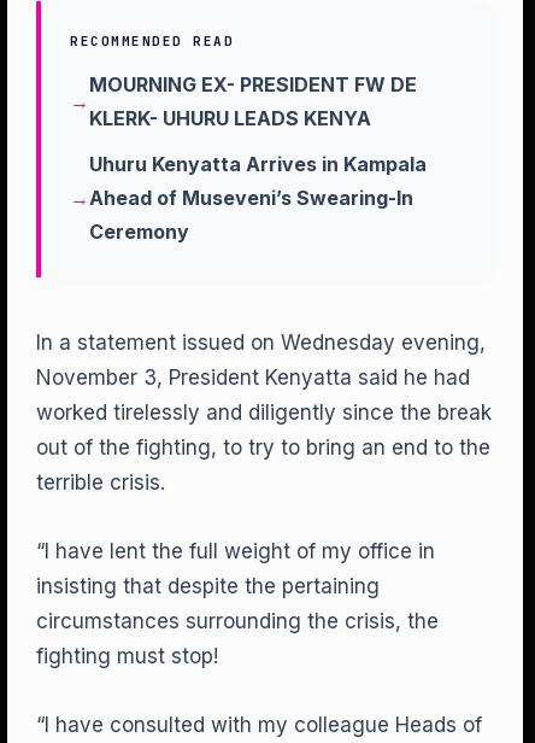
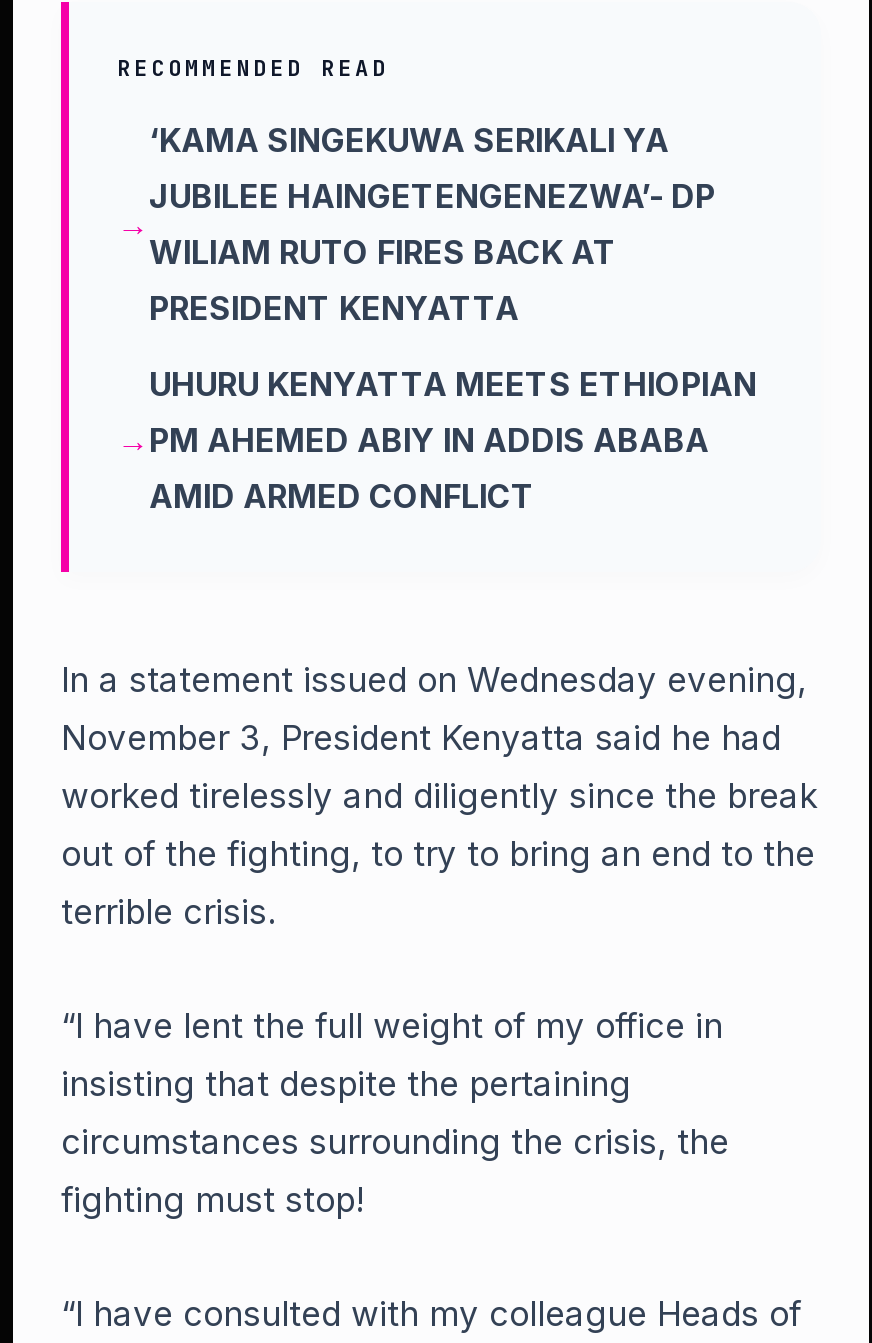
[89,72,417,130] MOURNING EX- PRESIDENT FW DE | KLERK- UHURU LEADS KENYA -> [149,120,715,328] ‘KAMA SINGEKUWA SERIKALI YA | JUBILEE HAINGETENGENEZWA’- DP | WILIAM RUTO FIRES BACK AT | PRESIDENT KENYATTA
[89,152,427,244] Uhuru Kenyatta Arrives in Kampala | Ahead of Museveni’s Swearing-In | Ceremony -> [149,364,757,516] UHURU KENYATTA MEETS ETHIOPIAN | PM AHEMED ABIY IN ADDIS ABABA | AMID ARMED CONFLICT

